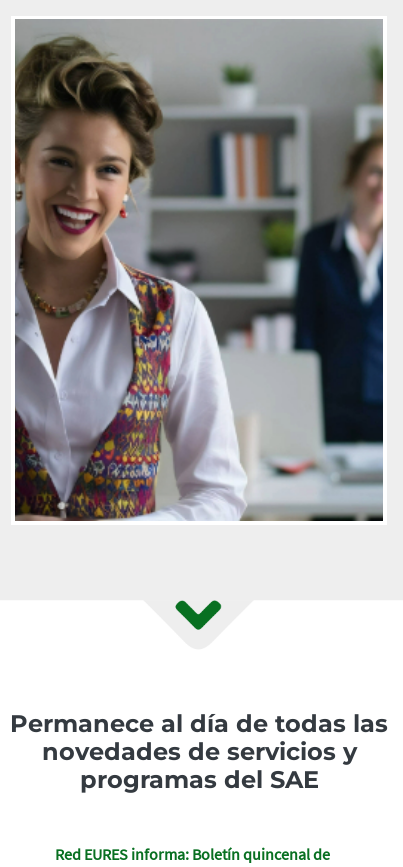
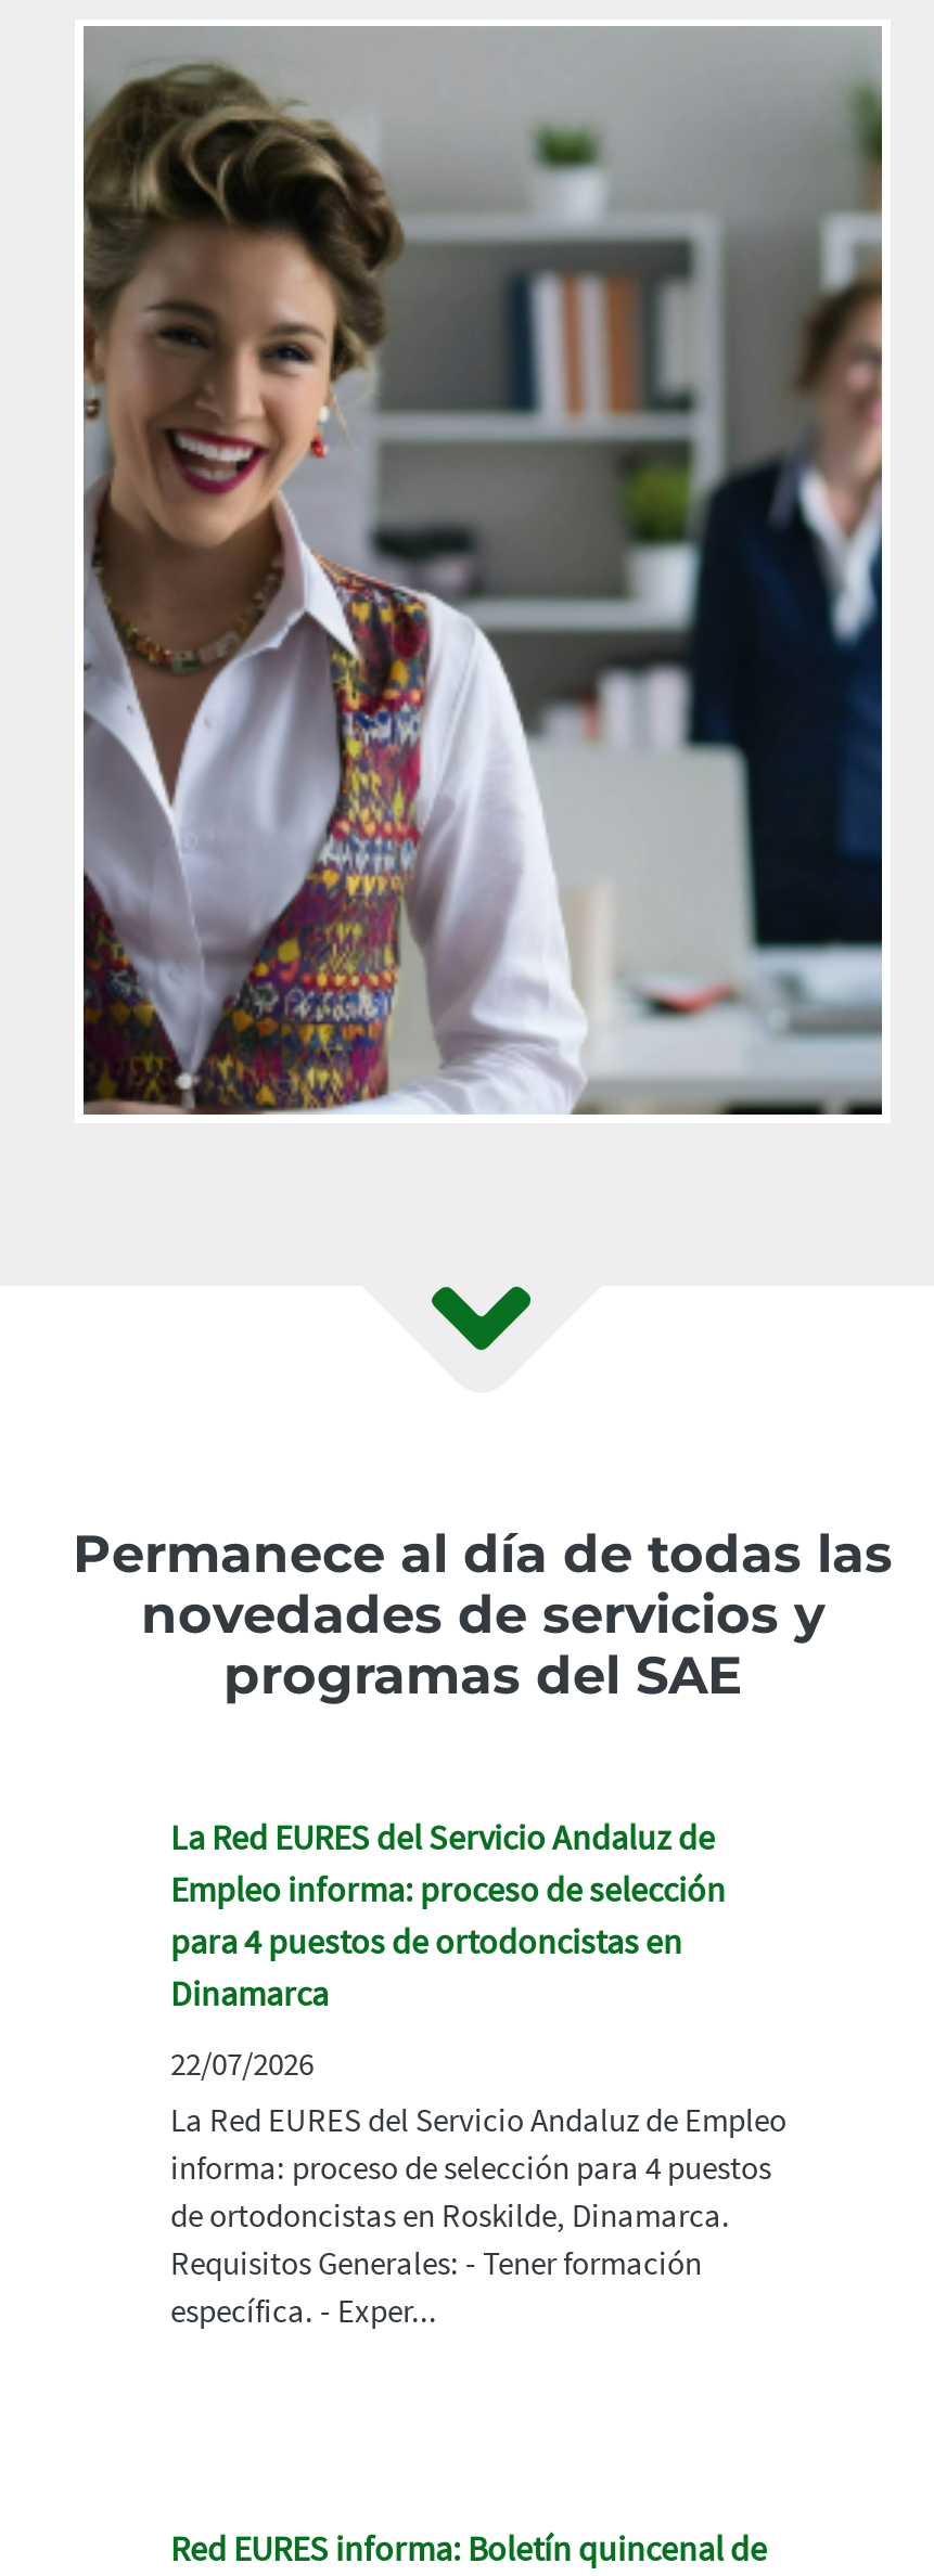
none -> [170,1815,786,2331] La Red EURES del Servicio Andaluz de | Empleo informa: proceso de selección | para 4 puestos de ortodoncistas en | Dinamarca | 22/07/2026 | La Red EURES del Servicio Andaluz de Empleo | informa: proceso de selección para 4 puestos | de ortodoncistas en Roskilde, Dinamarca. | Requisitos Generales: - Tener formación | específica. - Exper...

